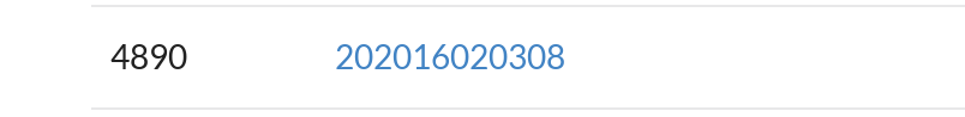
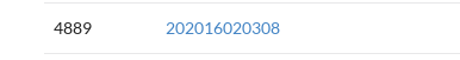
[110,36,187,76] 4890 -> [54,18,92,38] 4889

